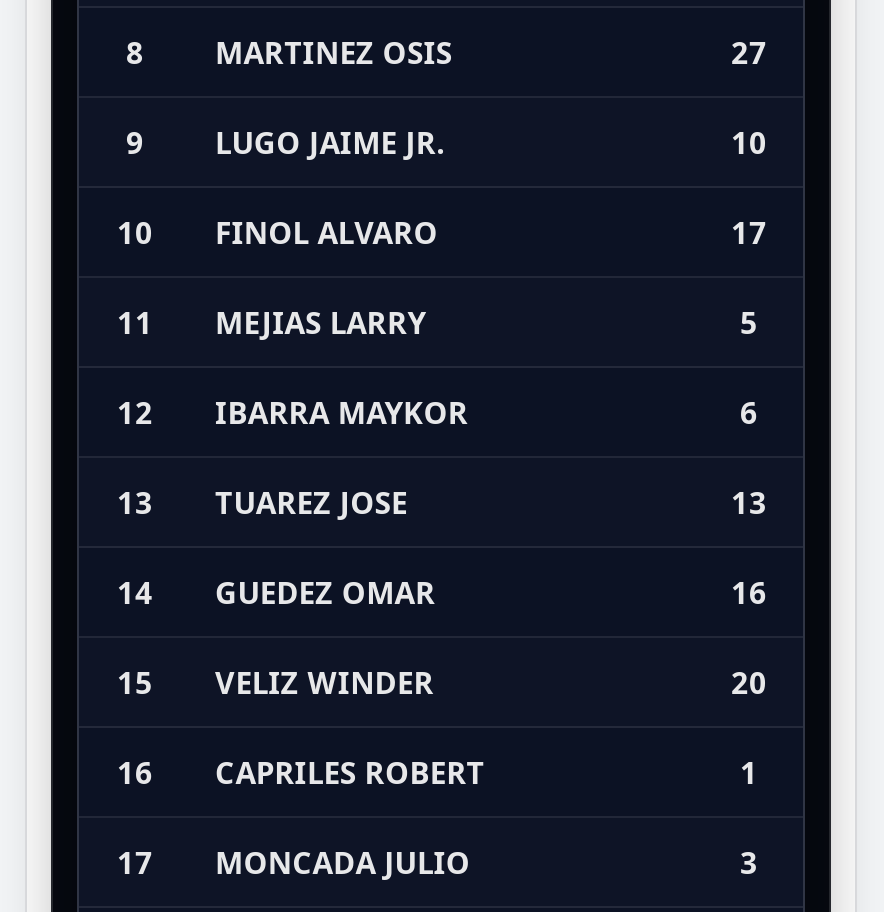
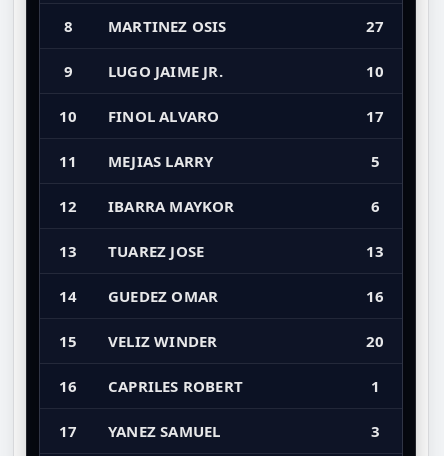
[215,841,470,881] MONCADA JULIO -> [108,421,220,441] YANEZ SAMUEL

